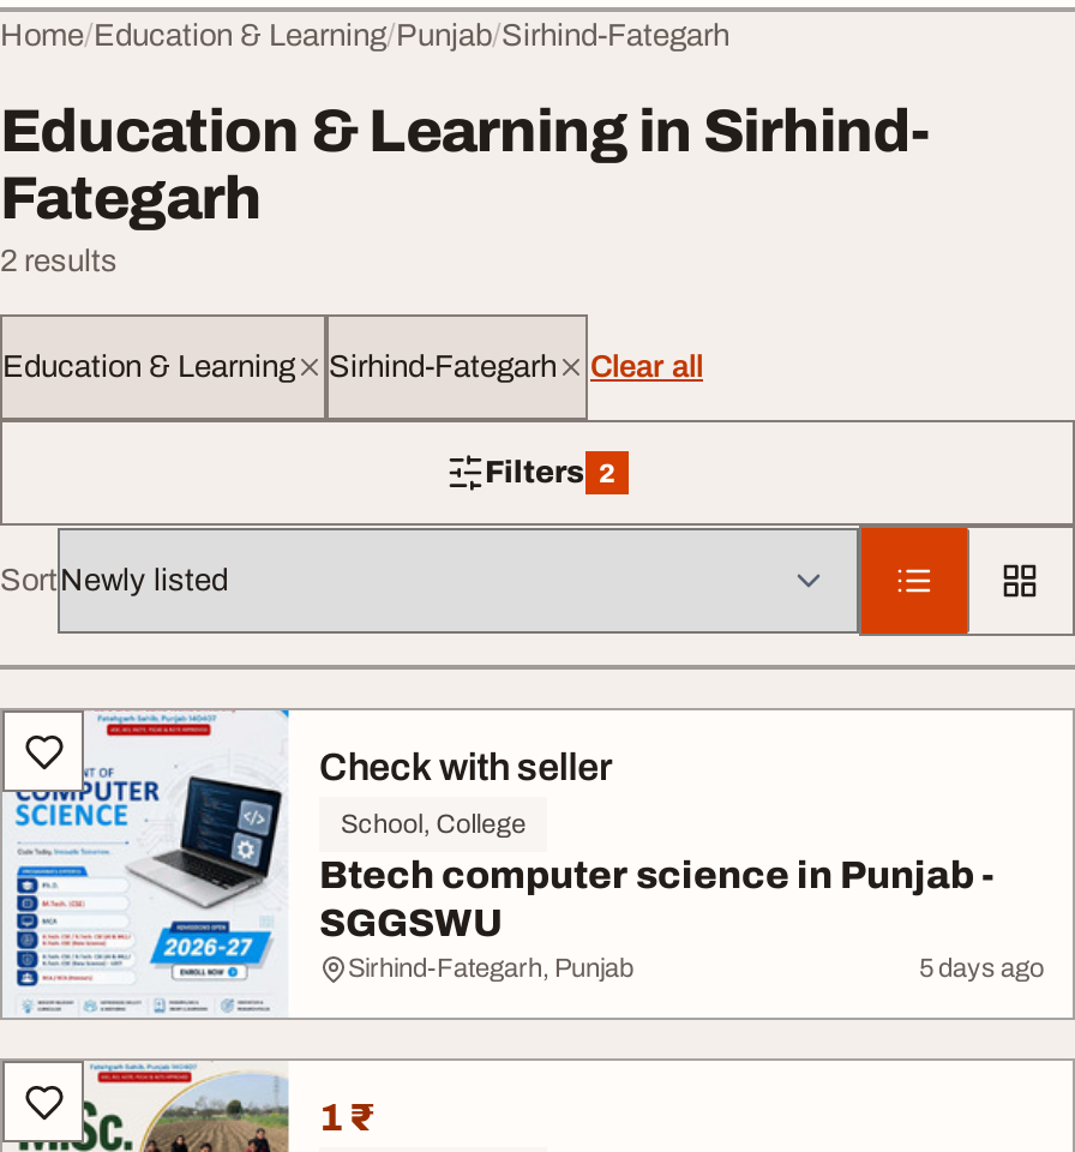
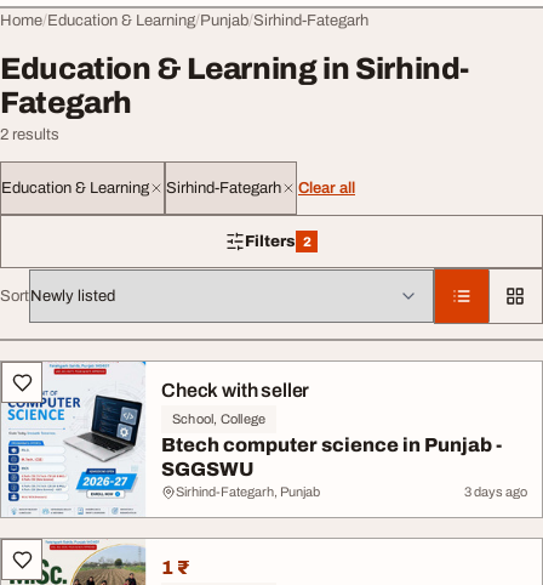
[919,953,1044,982] 5 days ago -> [464,484,527,499] 3 days ago

